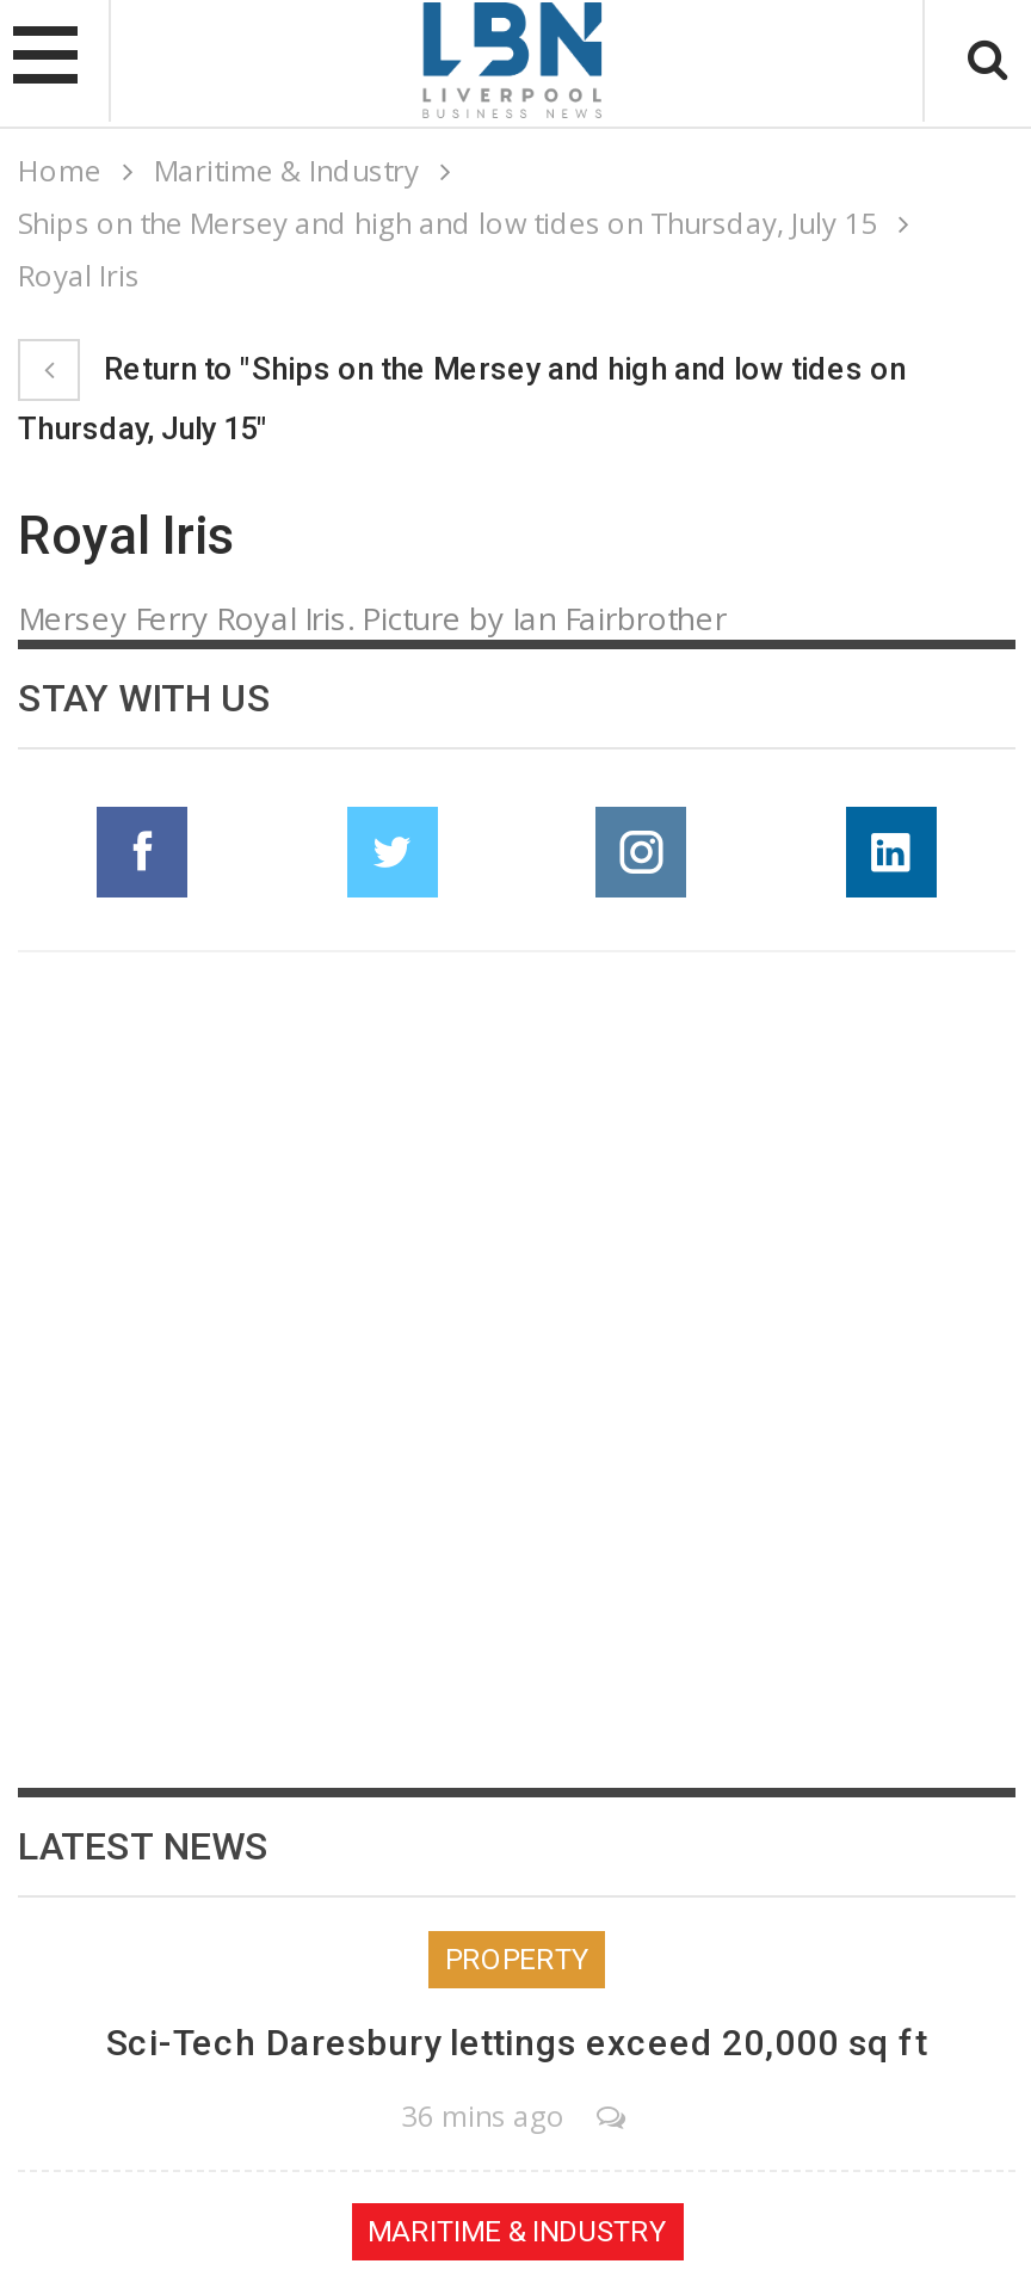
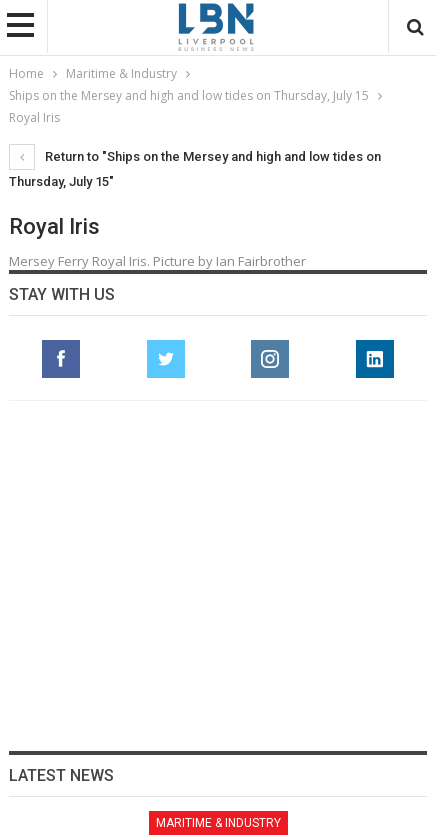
[106,1942,927,2135] PROPERTY | Sci-Tech Daresbury lettings exceed 20,000 sq ft | 36 mins ago -> none

